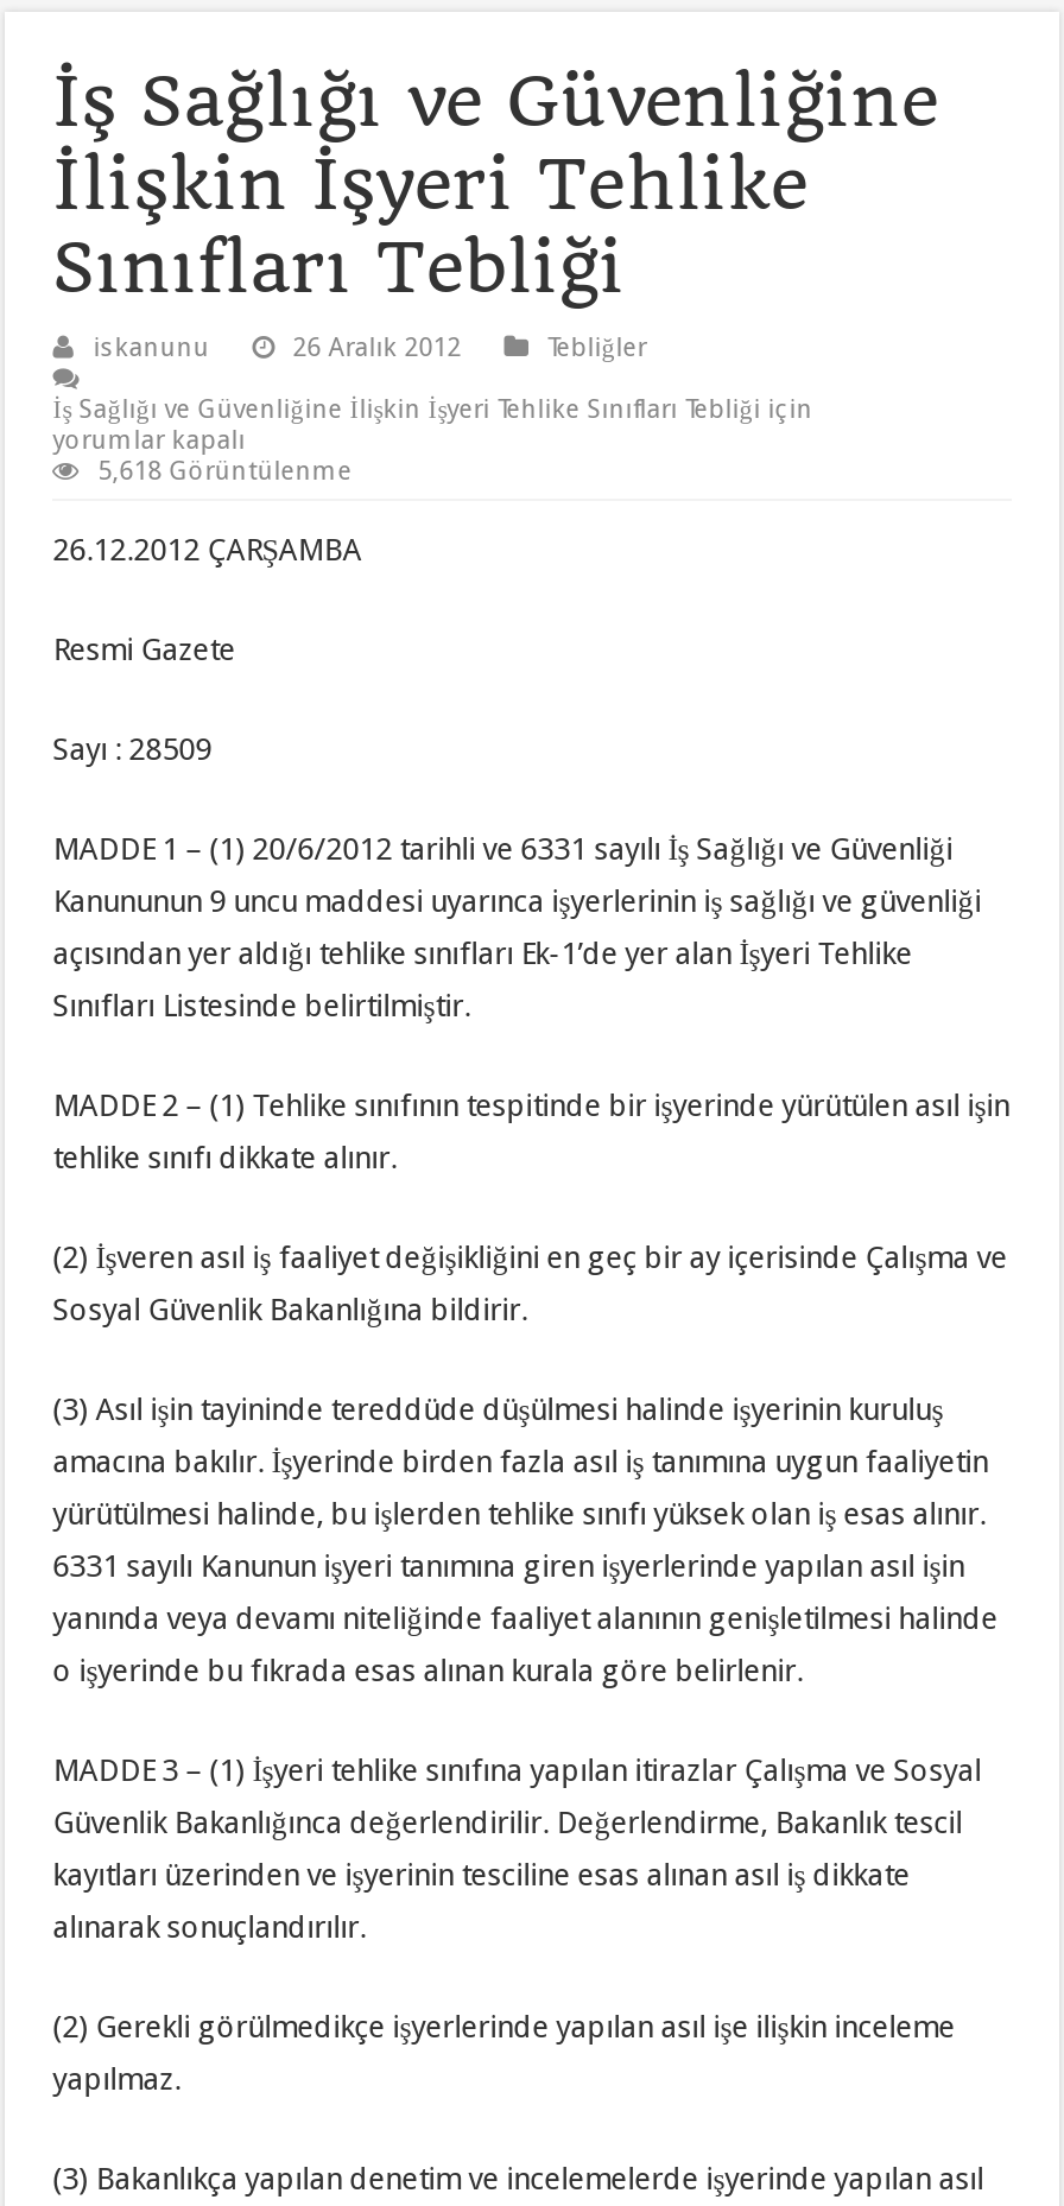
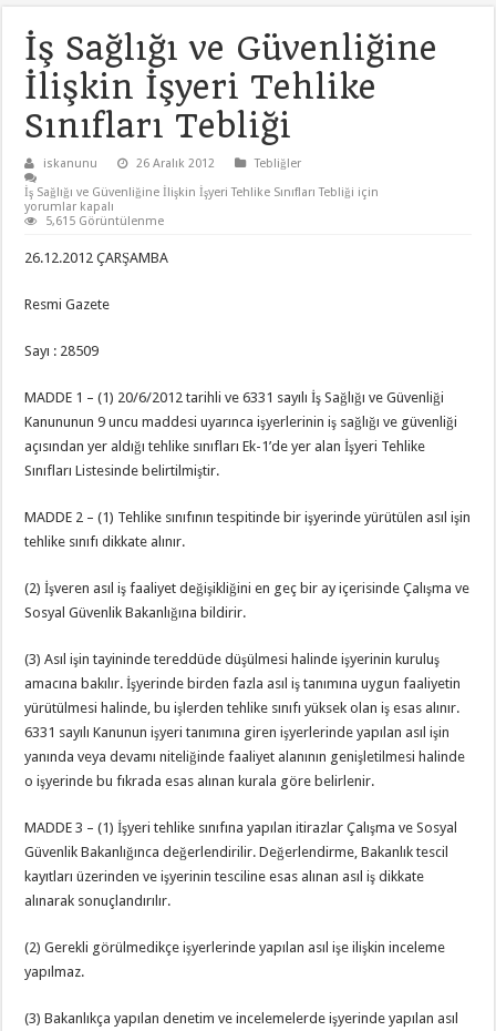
[98,456,352,487] 5,618 Görüntülenme -> [46,214,164,228] 5,615 Görüntülenme

